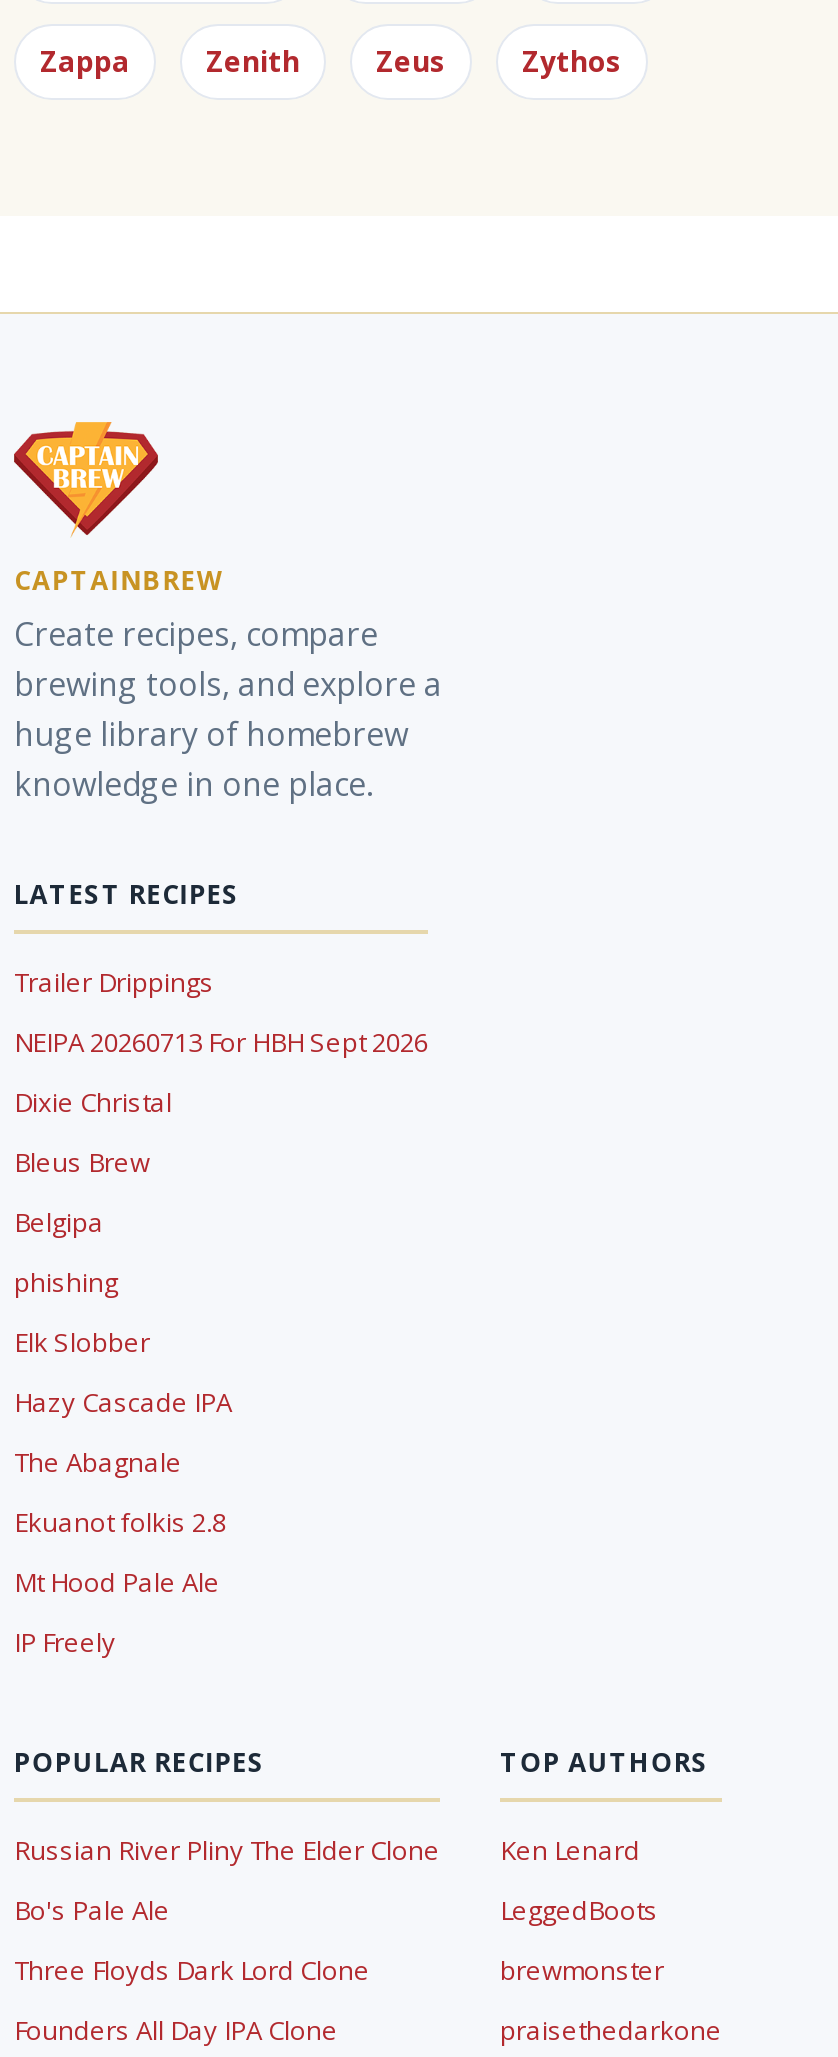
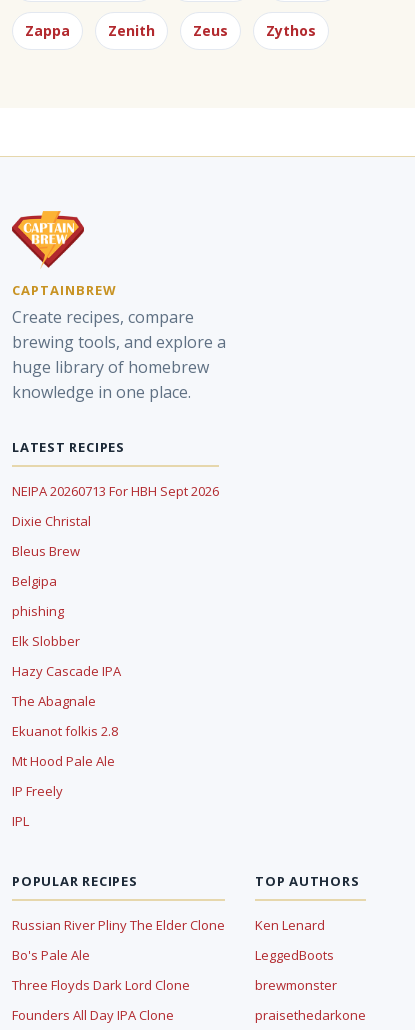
[14,963,214,999] Trailer Drippings -> none
moved [14,1023,428,1659] -> [12,482,219,800]: NEIPA 20260713 For HBH Sept 2026 | Dixie Christal | Bleus Brew | ... | Mt Hood Pale Ale | IP Freely
none -> [12,812,29,830] IPL

